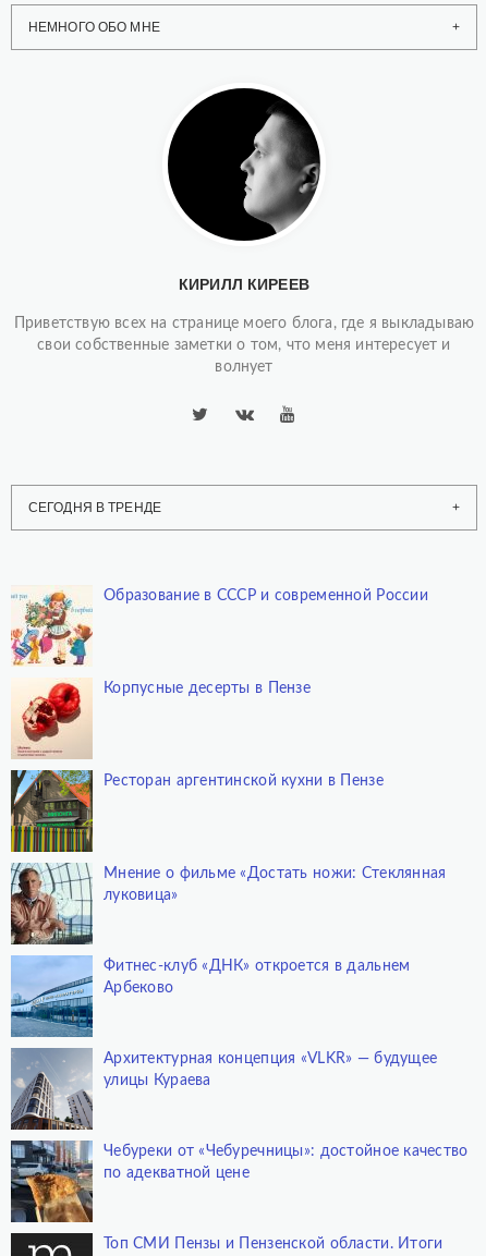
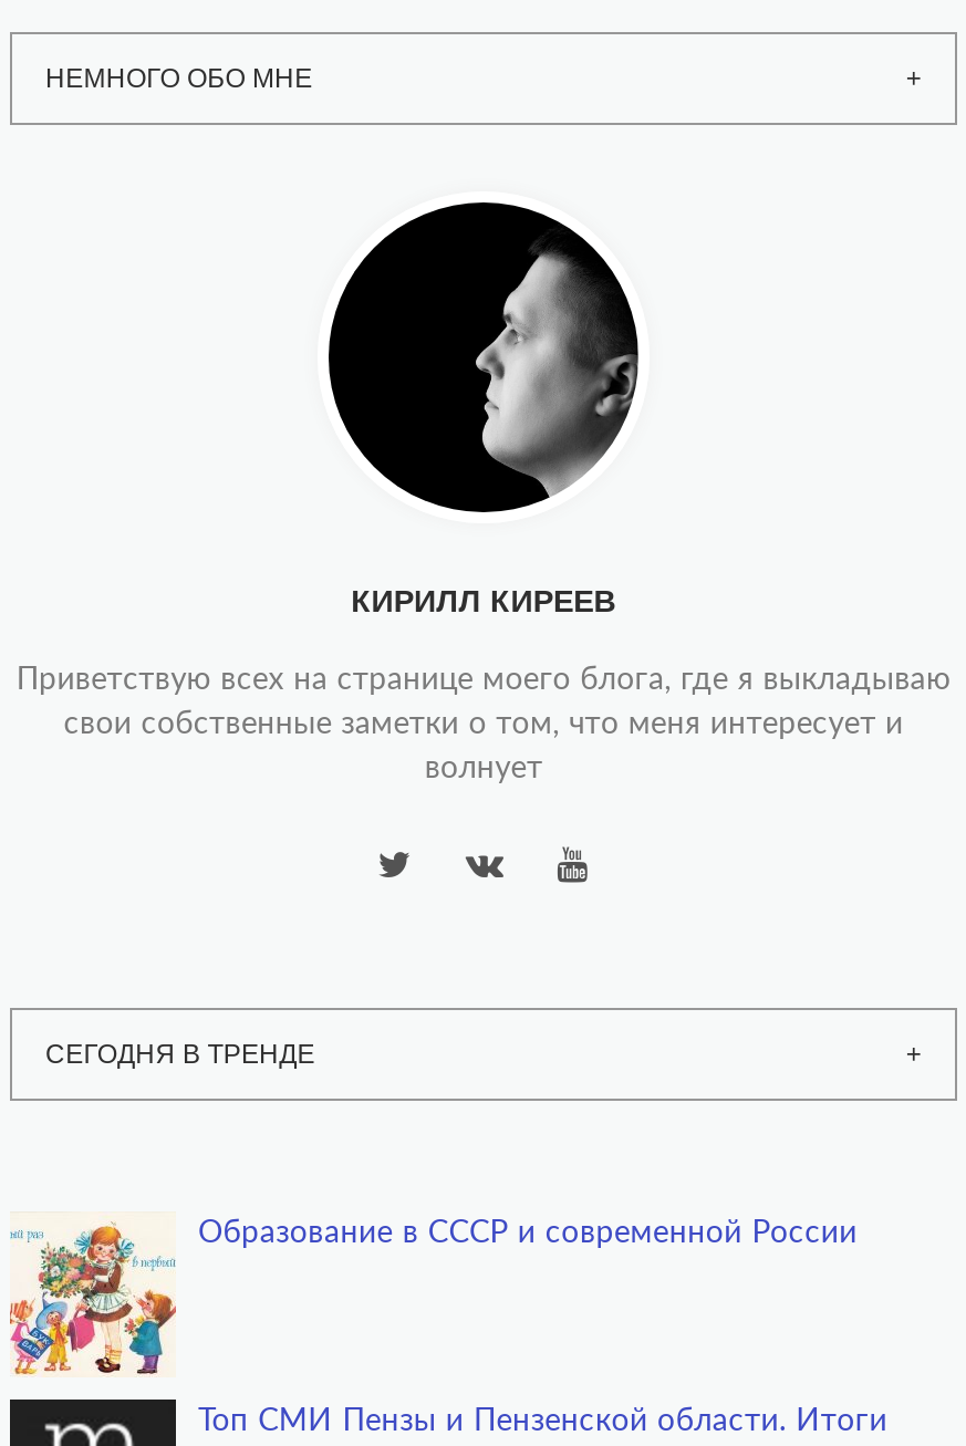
[11,679,311,759] [image] | Корпусные десерты в Пензе -> none
[10,769,383,853] [image] | Ресторан аргентинской кухни в Пензе -> none
[10,862,446,946] [image] | Мнение о фильме «Достать ножи: Стеклянная | луковица» -> none
[10,955,410,1038] [image] | Фитнес-клуб «ДНК» откроется в дальнем | Арбеково -> none
[10,1047,437,1131] [image] | Архитектурная концепция «VLKR» — будущее | улицы Кураева -> none
[11,1139,468,1223] [image] | Чебуреки от «Чебуречницы»: достойное качество | по адекватной цене -> none

